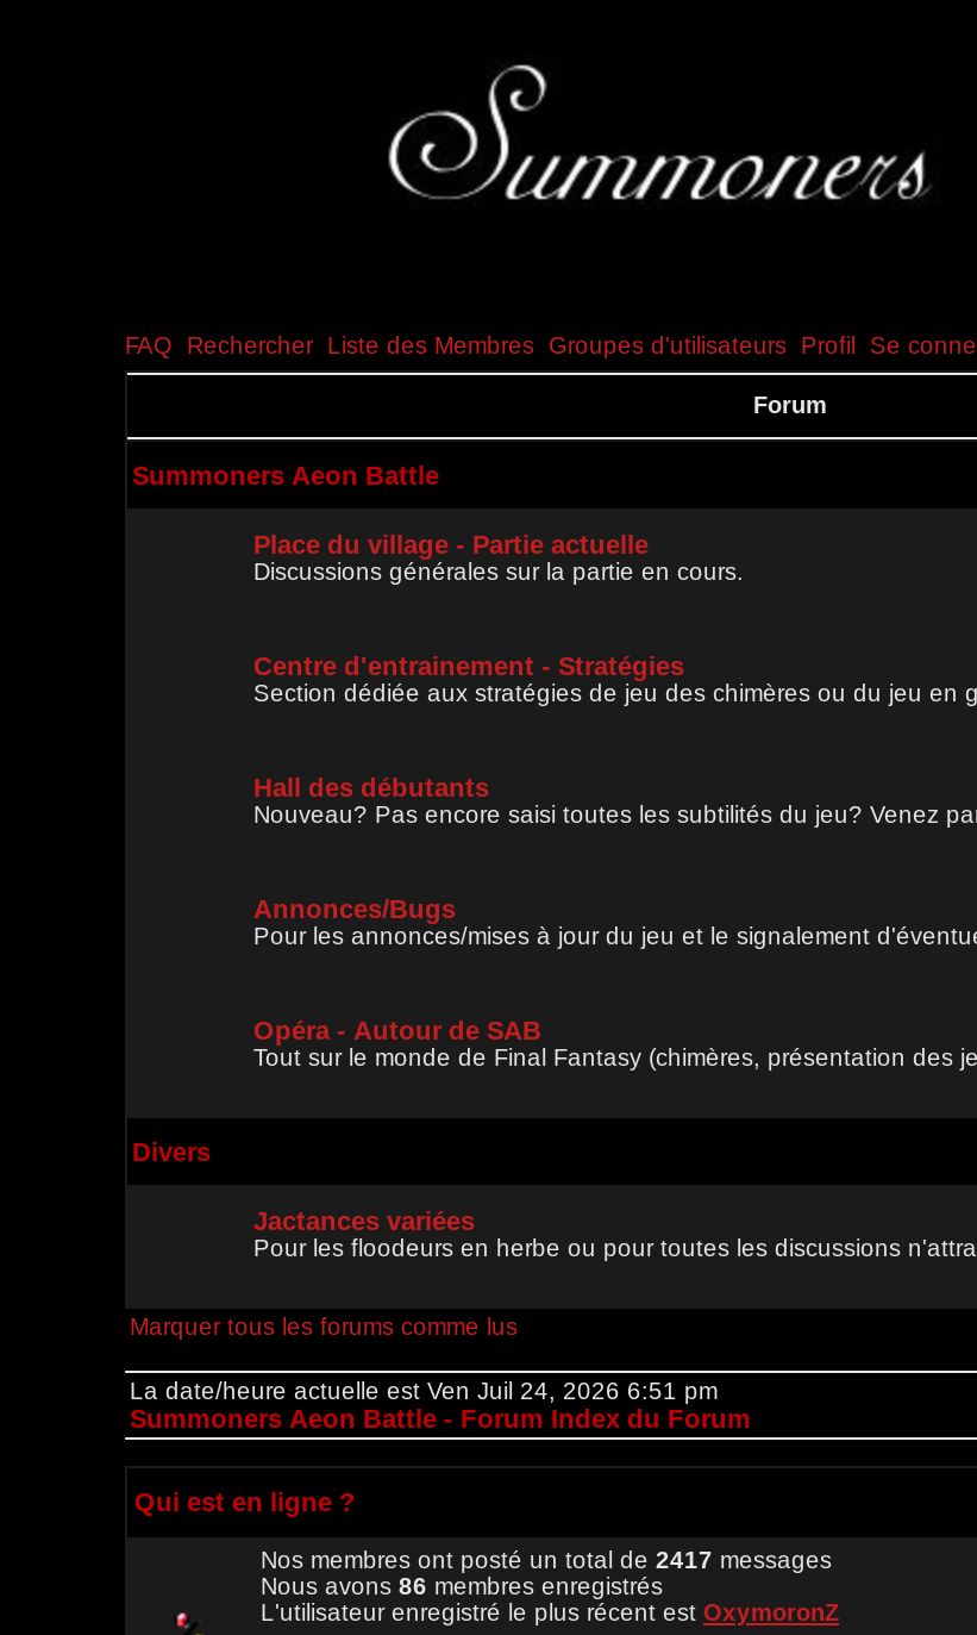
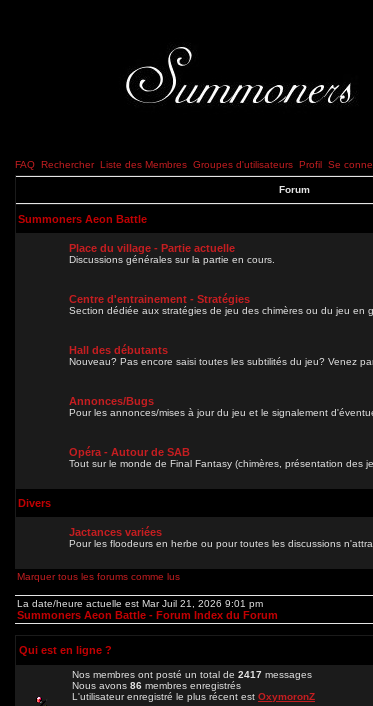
[130,1378,718,1404] La date/heure actuelle est Ven Juil 24, 2026 6:51 pm -> [17,598,263,609] La date/heure actuelle est Mar Juil 21, 2026 9:01 pm

